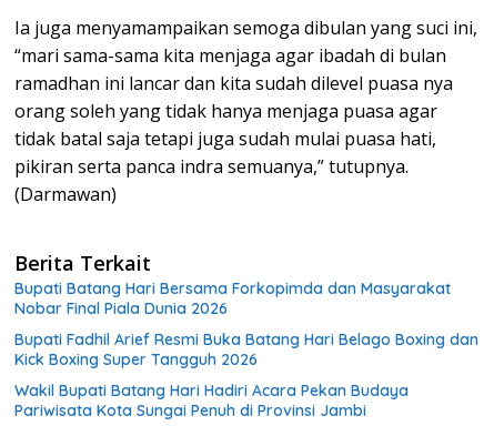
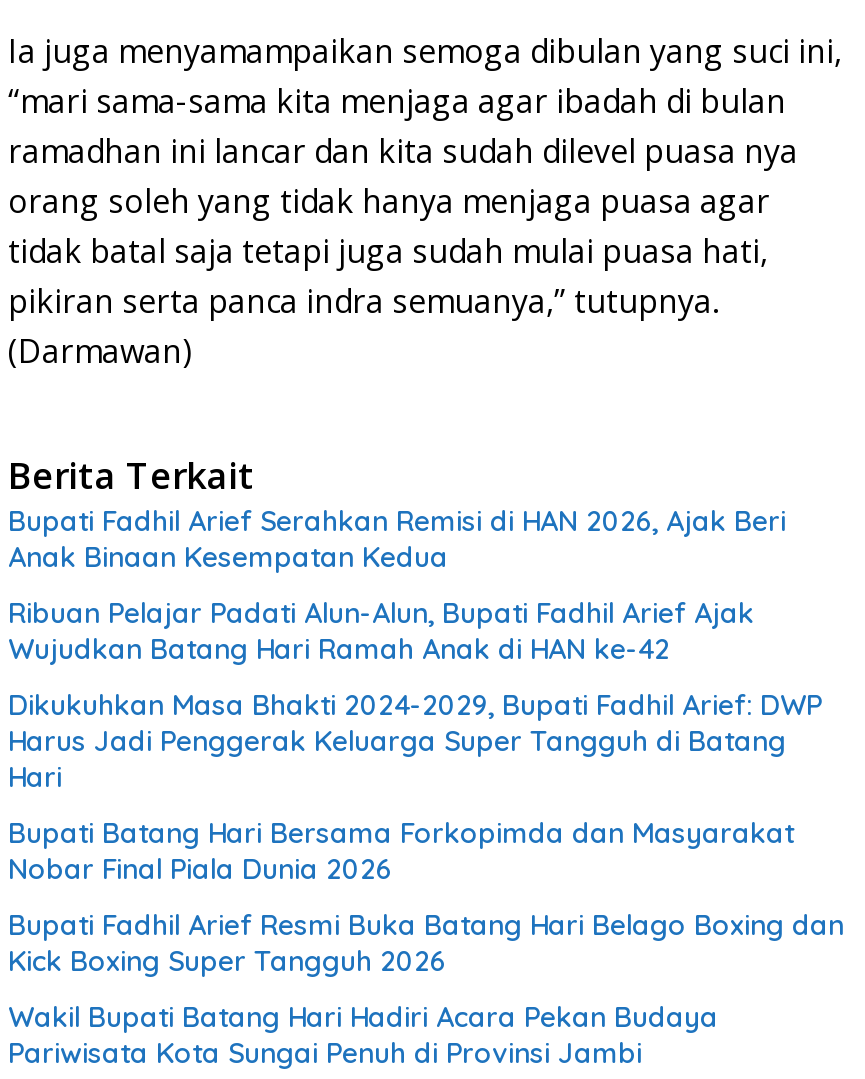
none -> [8,502,822,794] Bupati Fadhil Arief Serahkan Remisi di HAN 2026, Ajak Beri | Anak Binaan Kesempatan Kedua | Ribuan Pelajar Padati Alun-Alun, Bupati Fadhil Arief Ajak | Wujudkan Batang Hari Ramah Anak di HAN ke-42 | Dikukuhkan Masa Bhakti 2024-2029, Bupati Fadhil Arief: DWP | Harus Jadi Penggerak Keluarga Super Tangguh di Batang | Hari

